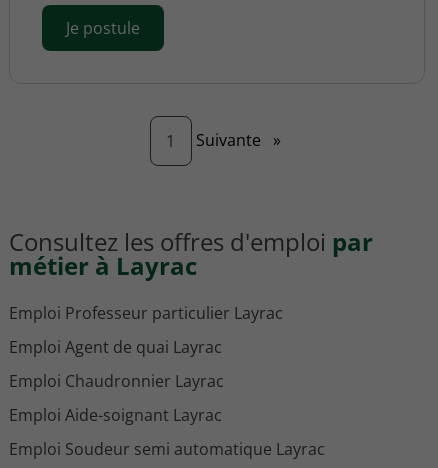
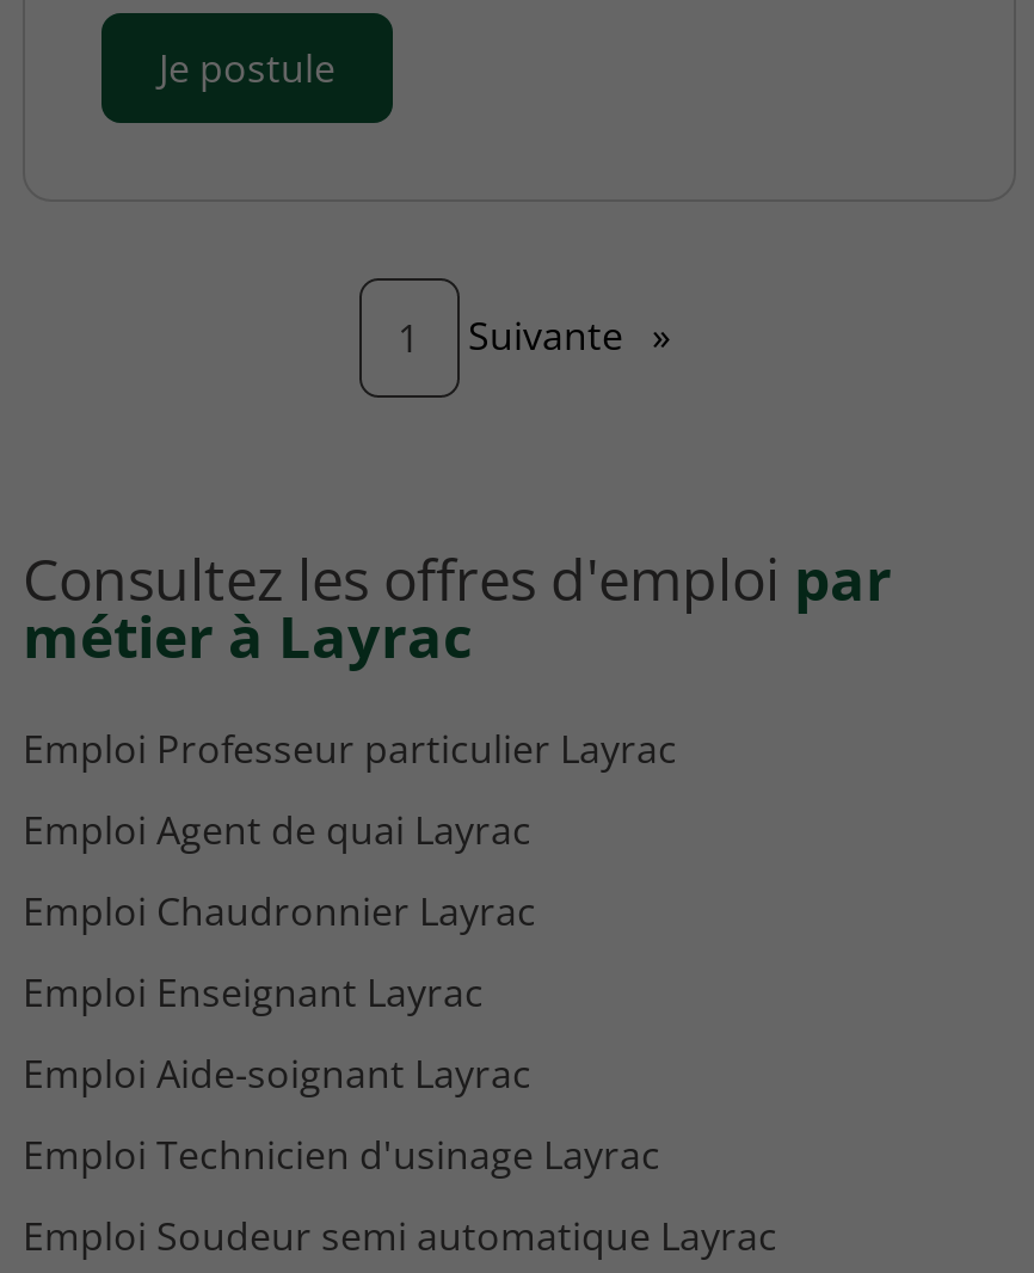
none -> [23,965,484,1018] Emploi Enseignant Layrac
none -> [23,1128,660,1180] Emploi Technicien d'usinage Layrac

